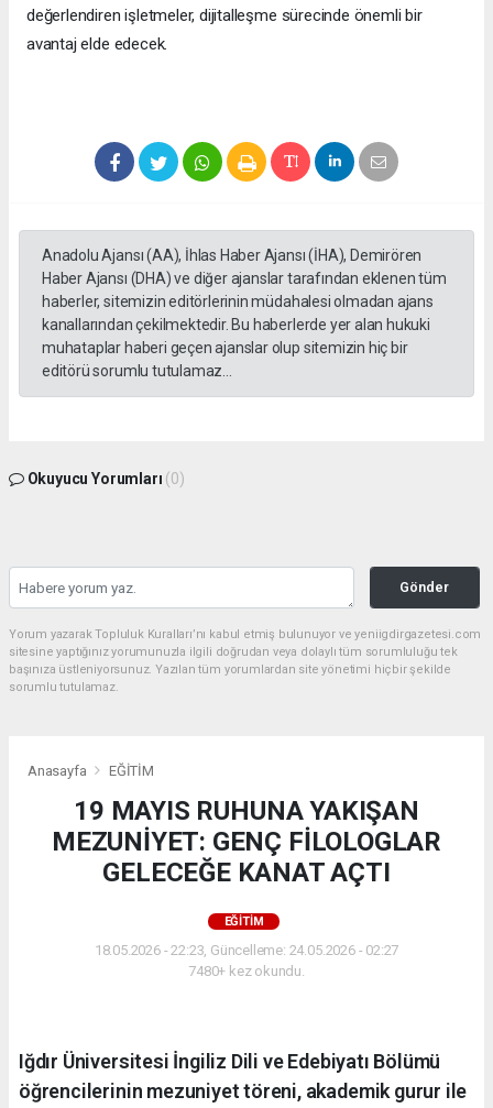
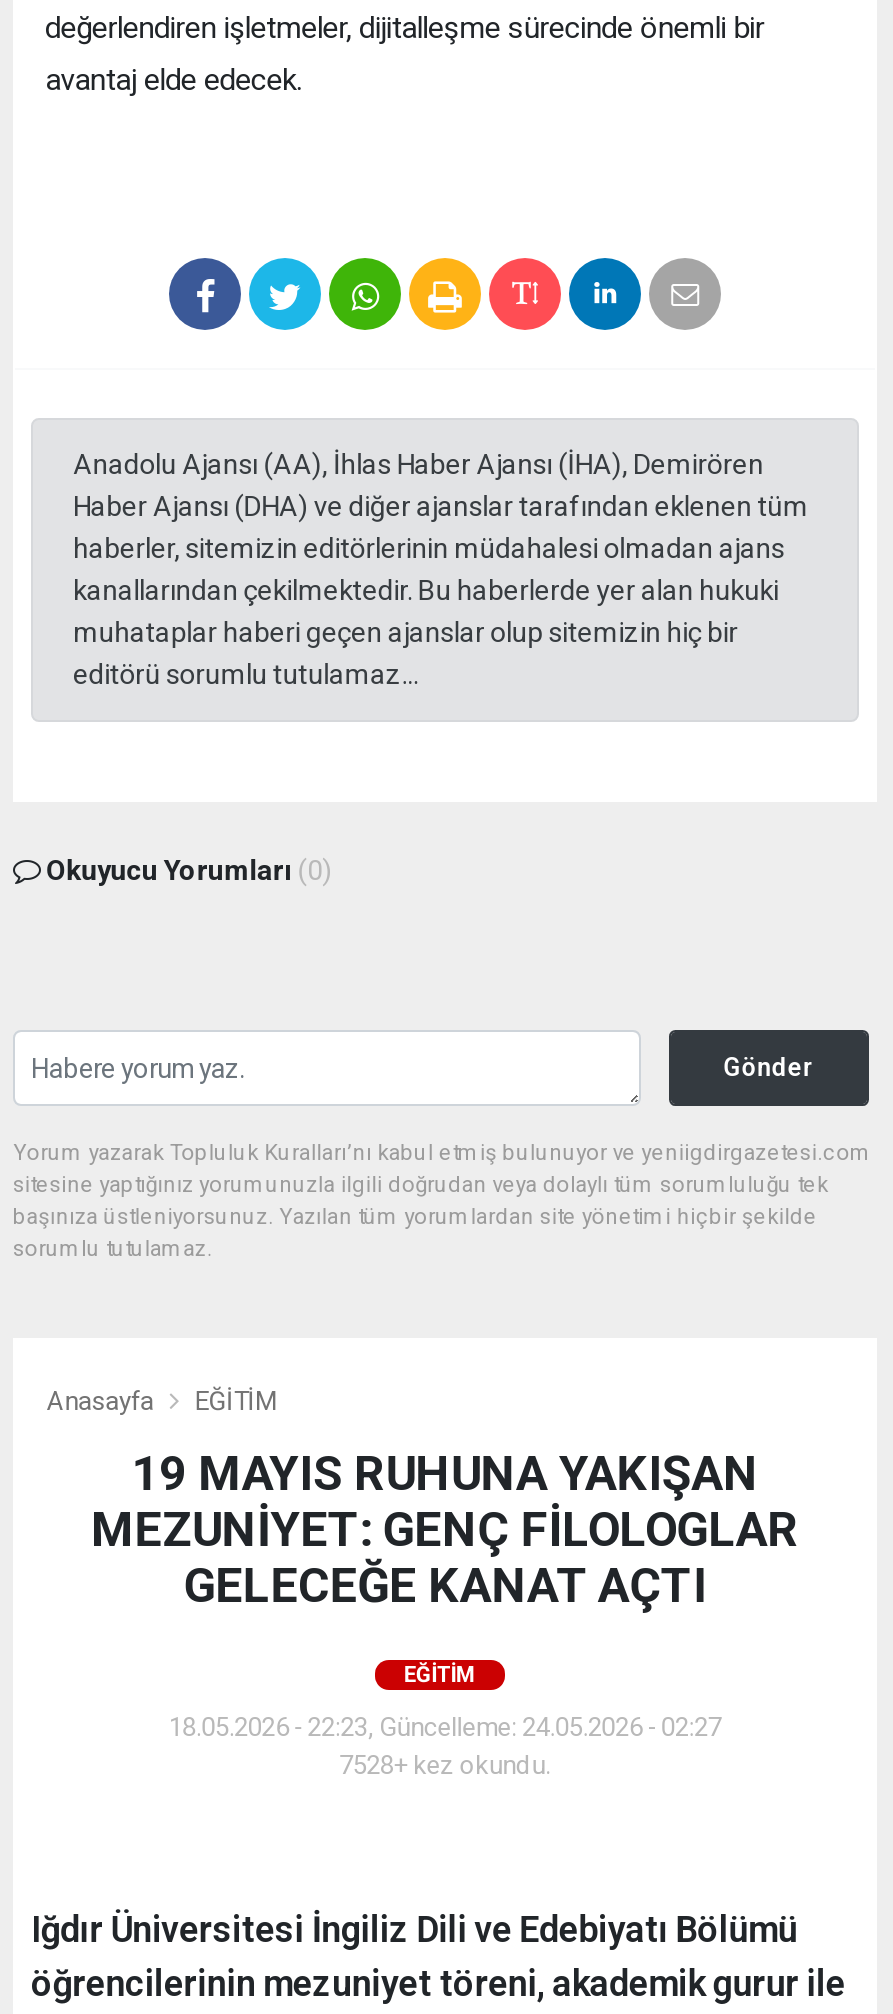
[188,963,305,979] 7480+ kez okundu. -> [339,1750,551,1780] 7528+ kez okundu.

